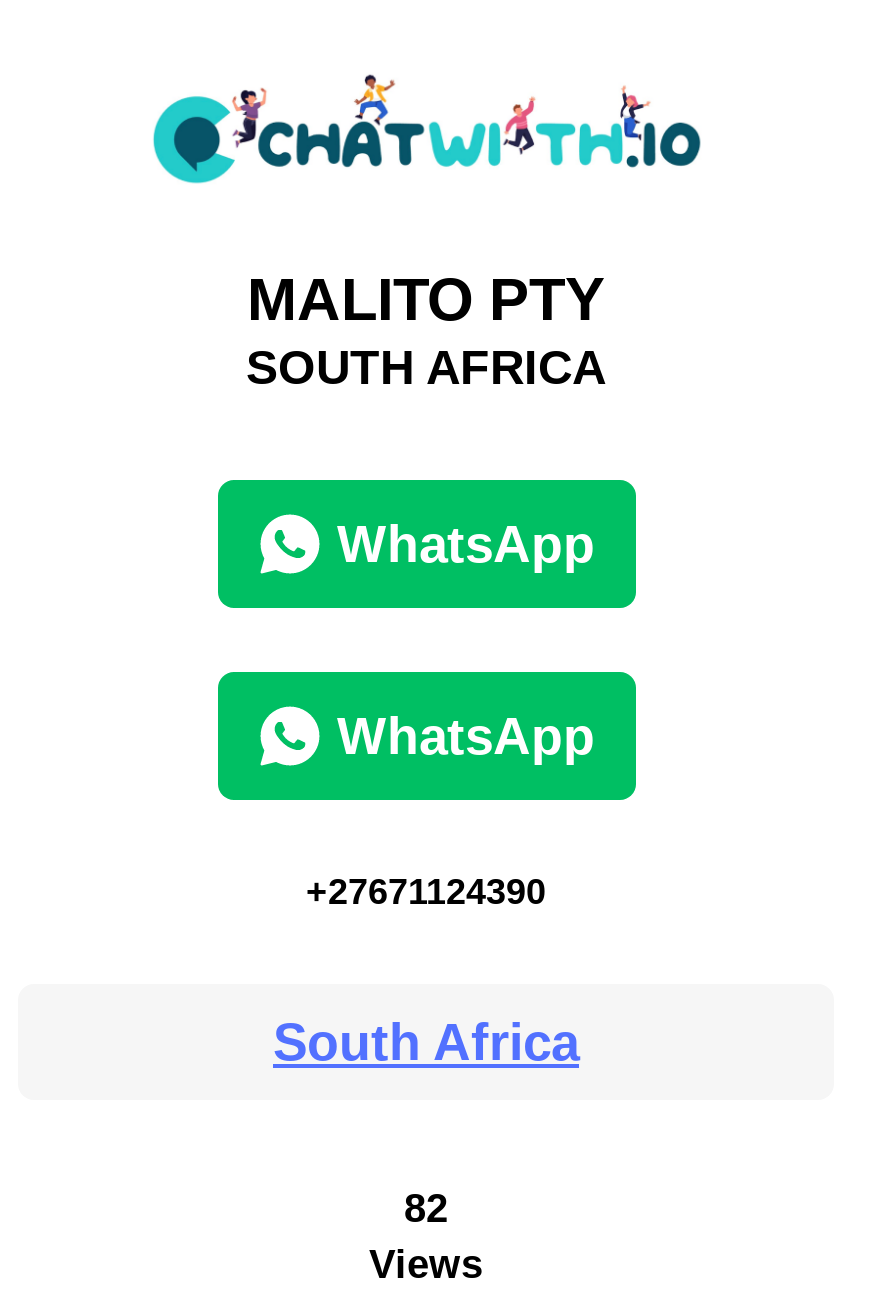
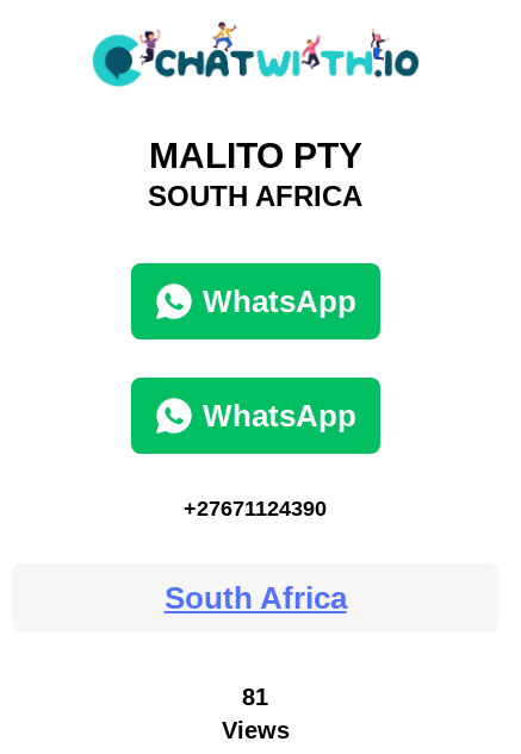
[404,1186,448,1230] 82 -> [242,683,268,710] 81

